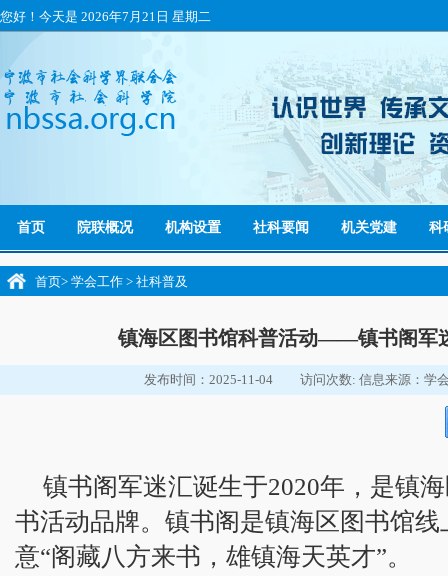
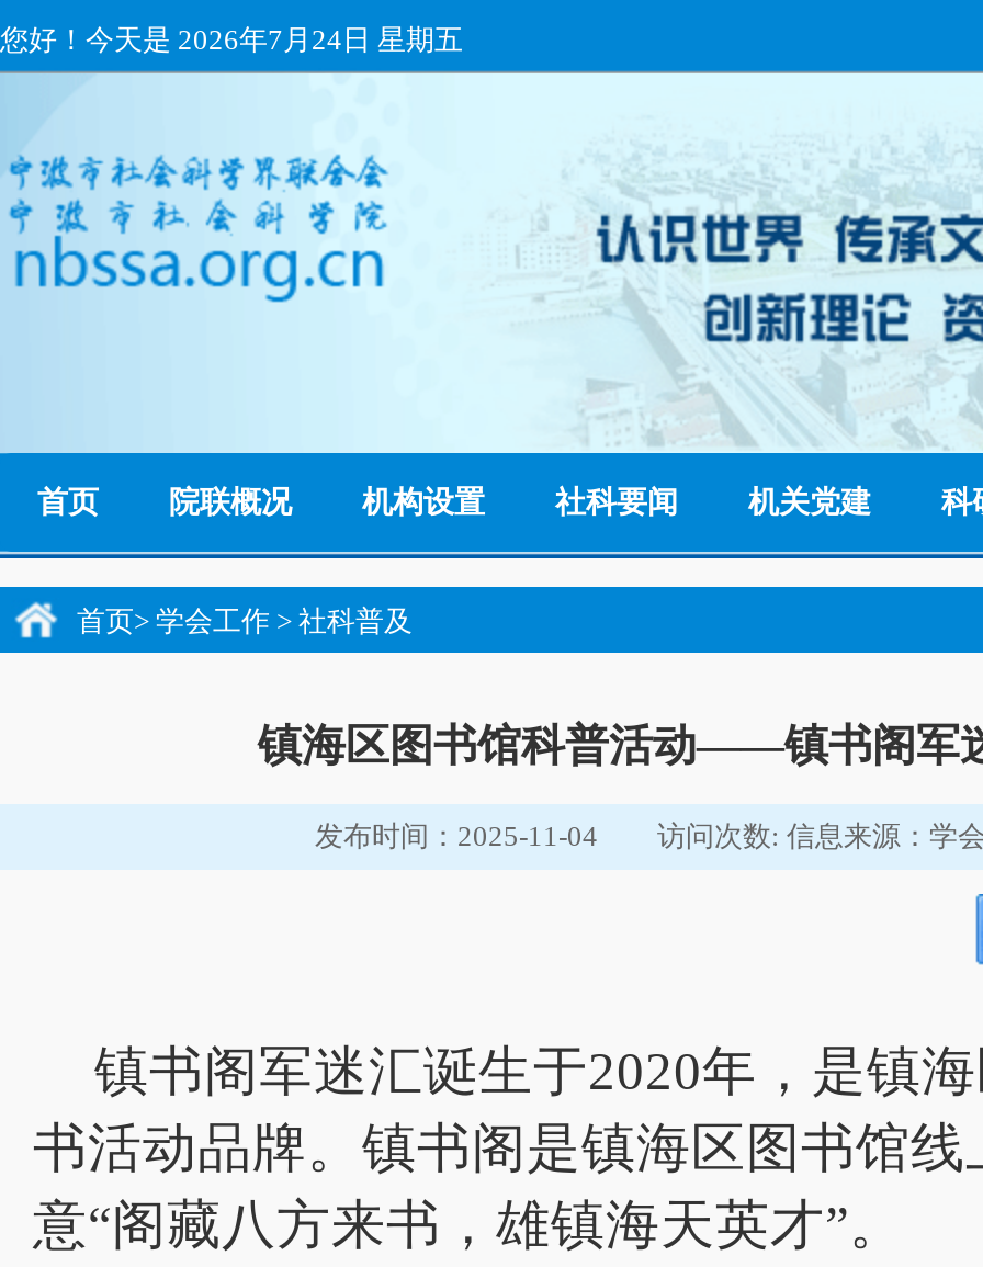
[0,9,211,24] 您好！今天是2026年7月21日 星期二 -> [0,23,463,56] 您好！今天是2026年7月24日 星期五

